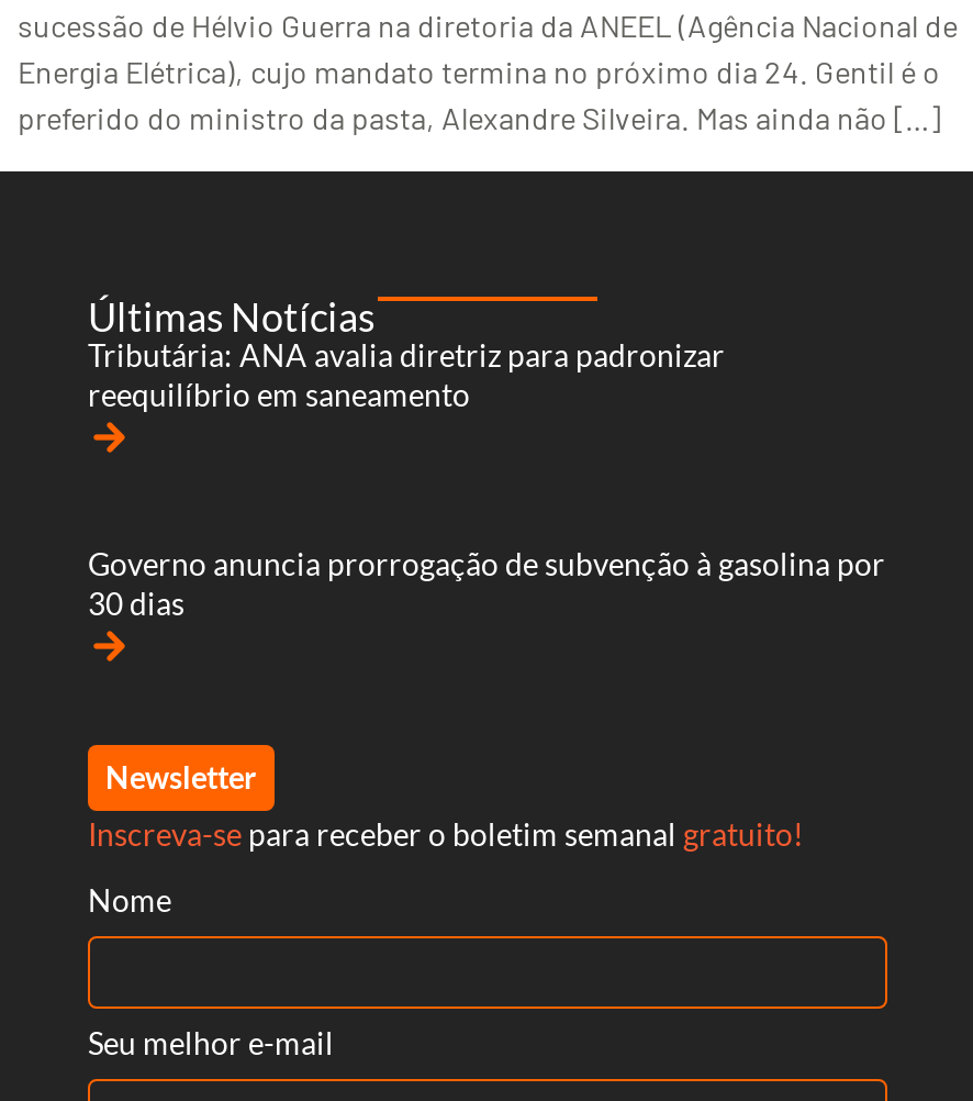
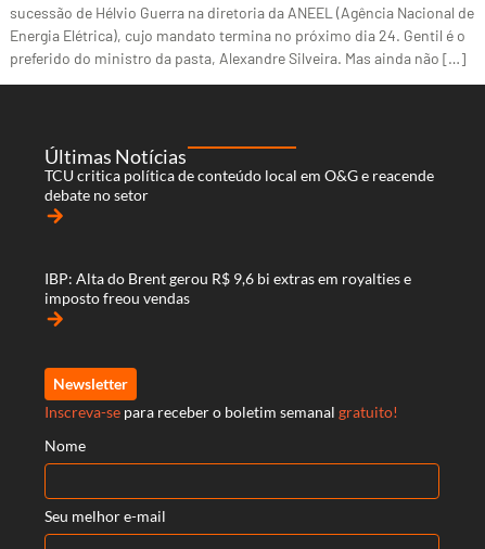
[88,337,725,414] Tributária: ANA avalia diretriz para padronizar | reequilíbrio em saneamento -> [44,166,434,204] TCU critica política de conteúdo local em O&G e reacende | debate no setor
[88,545,885,622] Governo anuncia prorrogação de subvenção à gasolina por | 30 dias -> [44,269,411,307] IBP: Alta do Brent gerou R$ 9,6 bi extras em royalties e | imposto freou vendas

